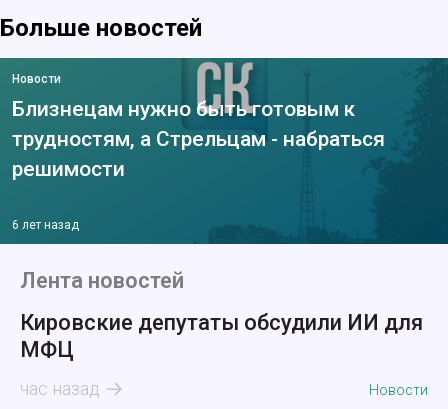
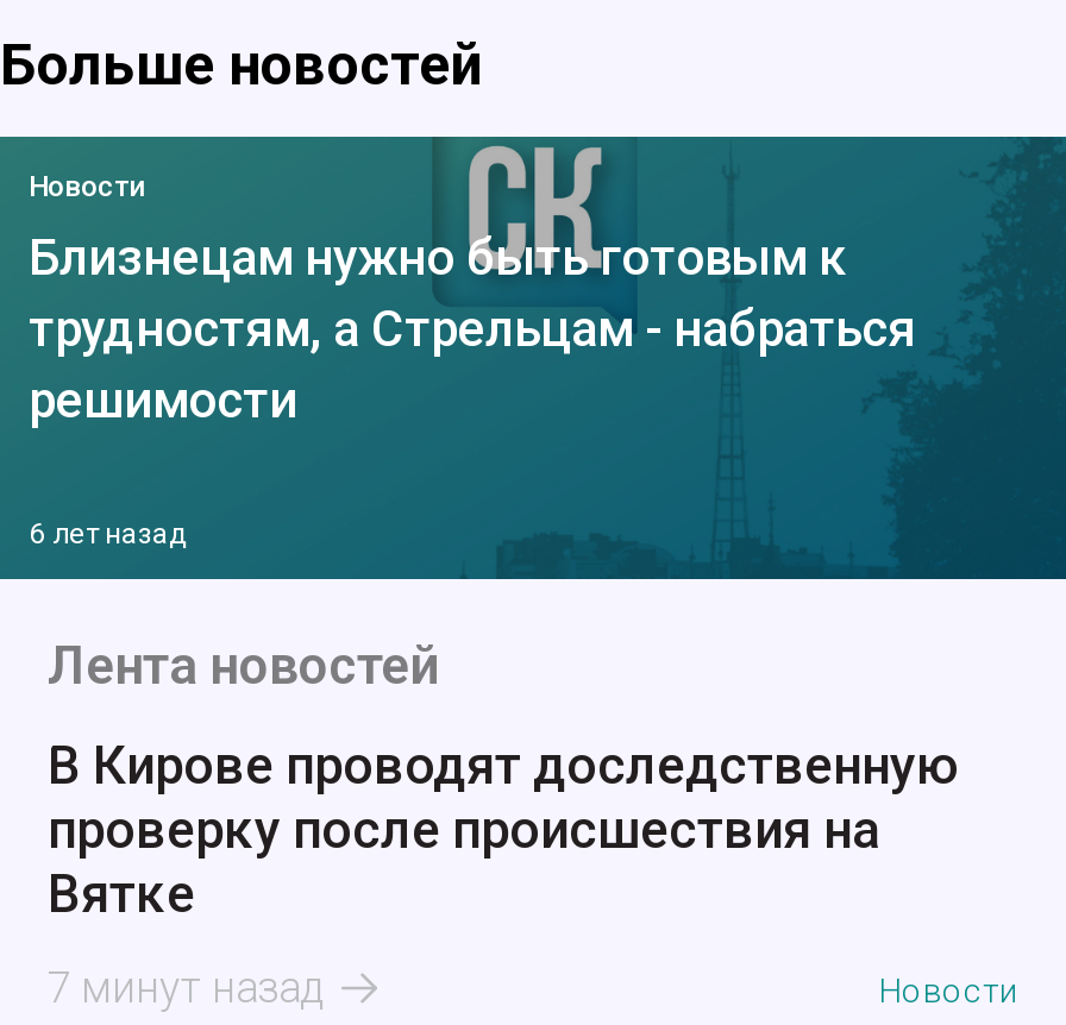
[20,310,423,362] Кировские депутаты обсудили ИИ для | МФЦ -> [48,737,959,925] В Кирове проводят доследственную | проверку после происшествия на | Вятке
[20,378,100,399] час назад -> [48,963,326,1013] 7 минут назад

